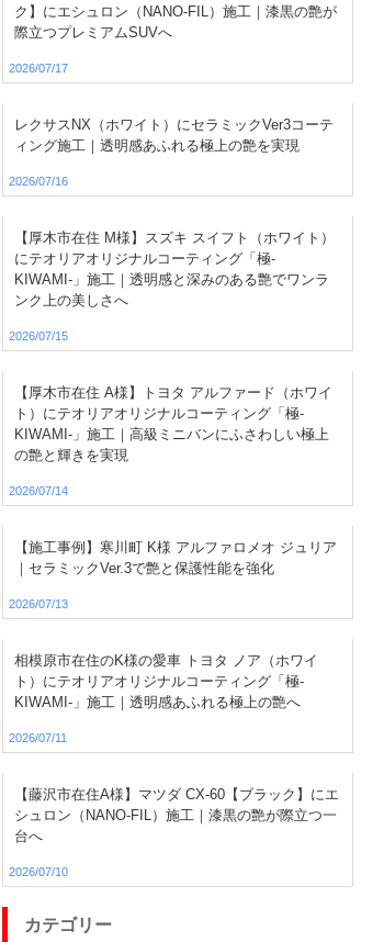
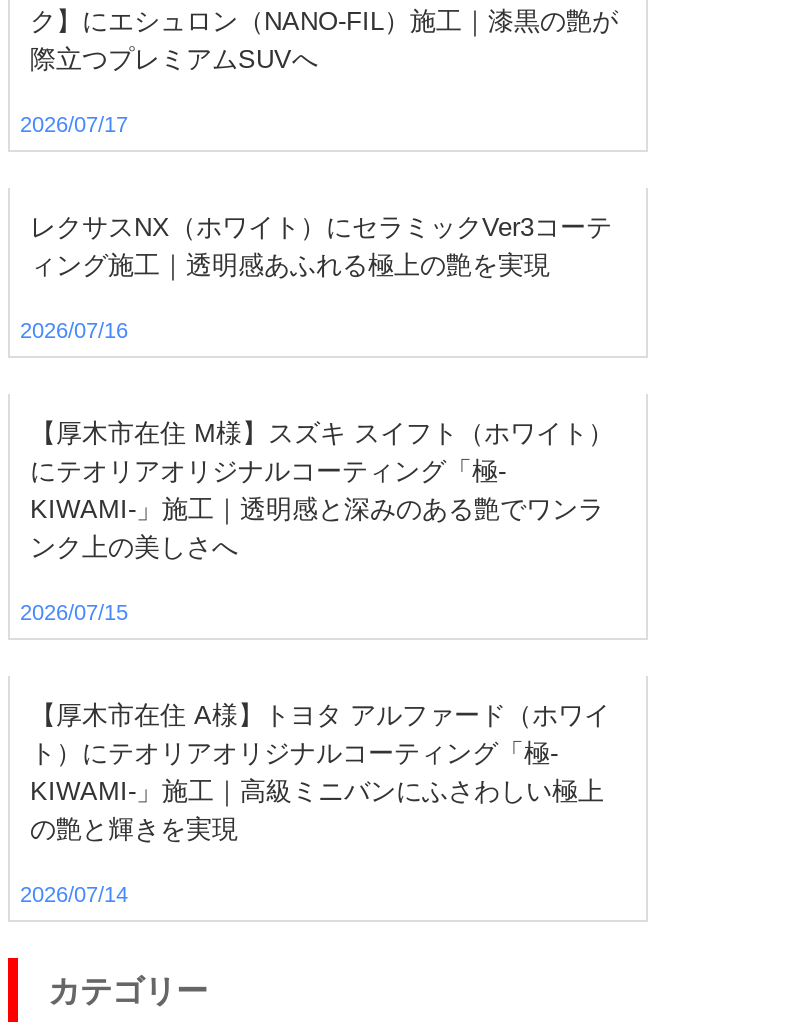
[9,539,337,610] 【施工事例】寒川町 K様 アルファロメオ ジュリア | ｜セラミックVer.3で艶と保護性能を強化 | 2026/07/13 -> none
[9,652,318,744] 相模原市在住のK様の愛車 トヨタ ノア（ホワイ | ト）にテオリアオリジナルコーティング「極- | KIWAMI-」施工｜透明感あふれる極上の艶へ | 2026/07/11 -> none
[9,786,339,878] 【藤沢市在住A様】マツダ CX-60【ブラック】にエ | シュロン（NANO-FIL）施工｜漆黒の艶が際立つ一 | 台へ | 2026/07/10 -> none

